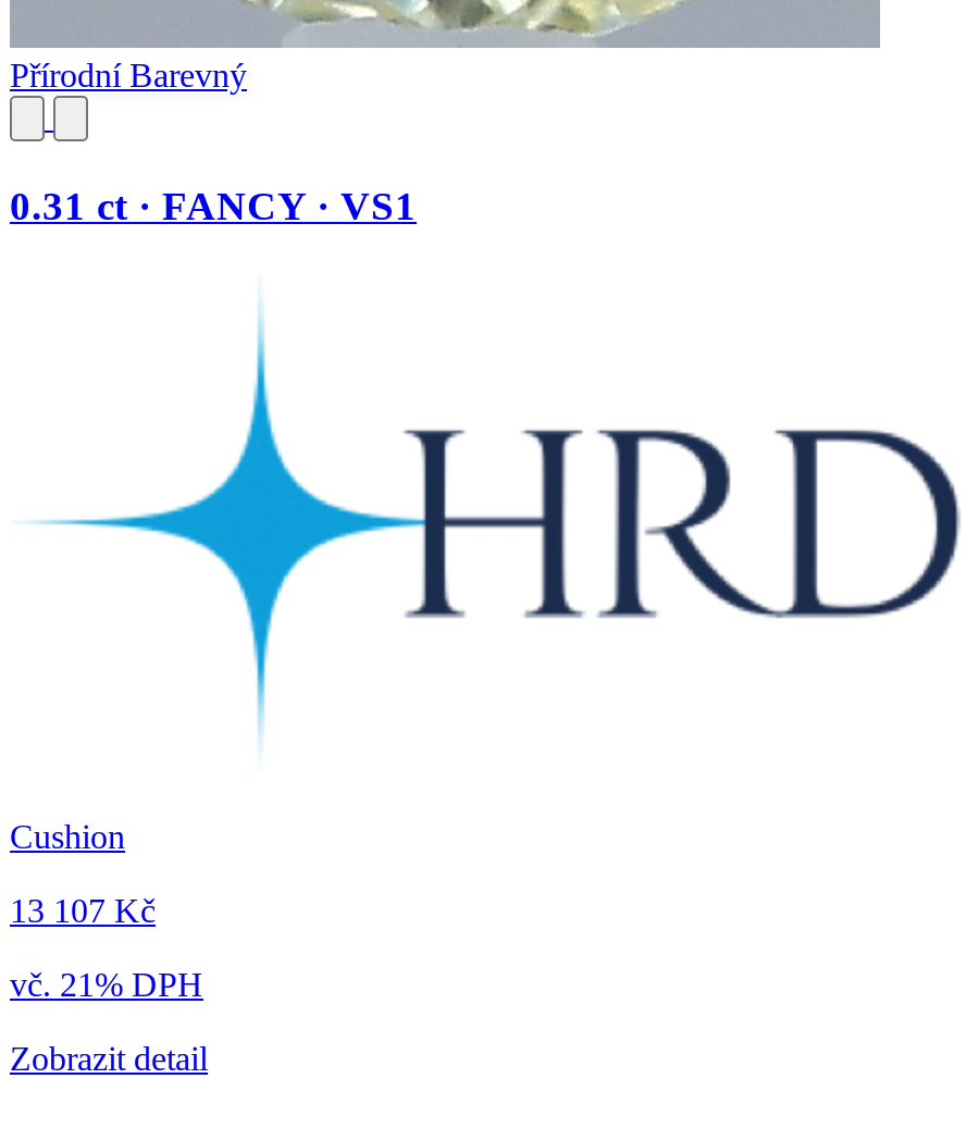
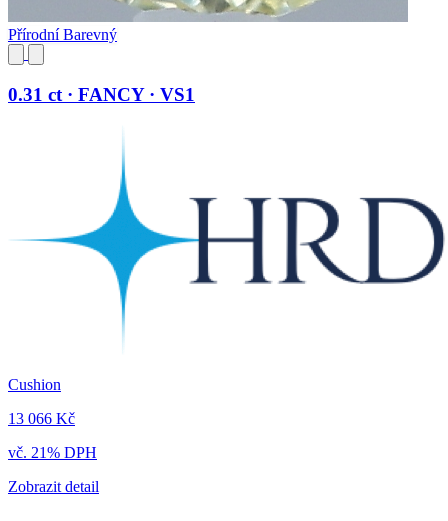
[10,893,156,930] 13 107 Kč -> [8,410,75,427] 13 066 Kč

